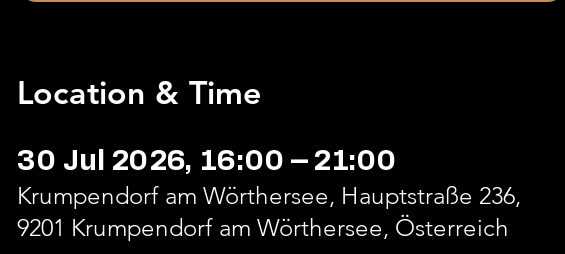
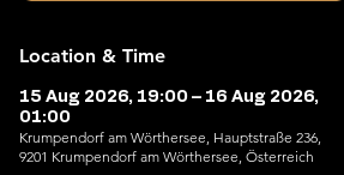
[17,148,397,176] 30 Jul 2026, 16:00 – 21:00 -> [19,89,319,126] 15 Aug 2026, 19:00 – 16 Aug 2026, | 01:00

